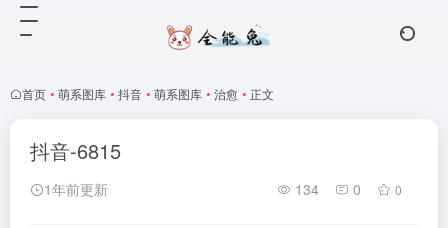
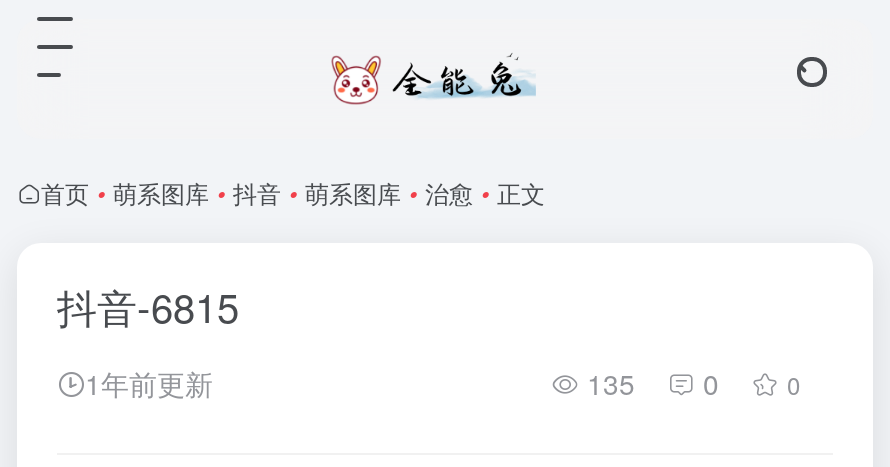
[291,179,402,199] 134 0 0 -> [579,363,801,403] 135 0 0

